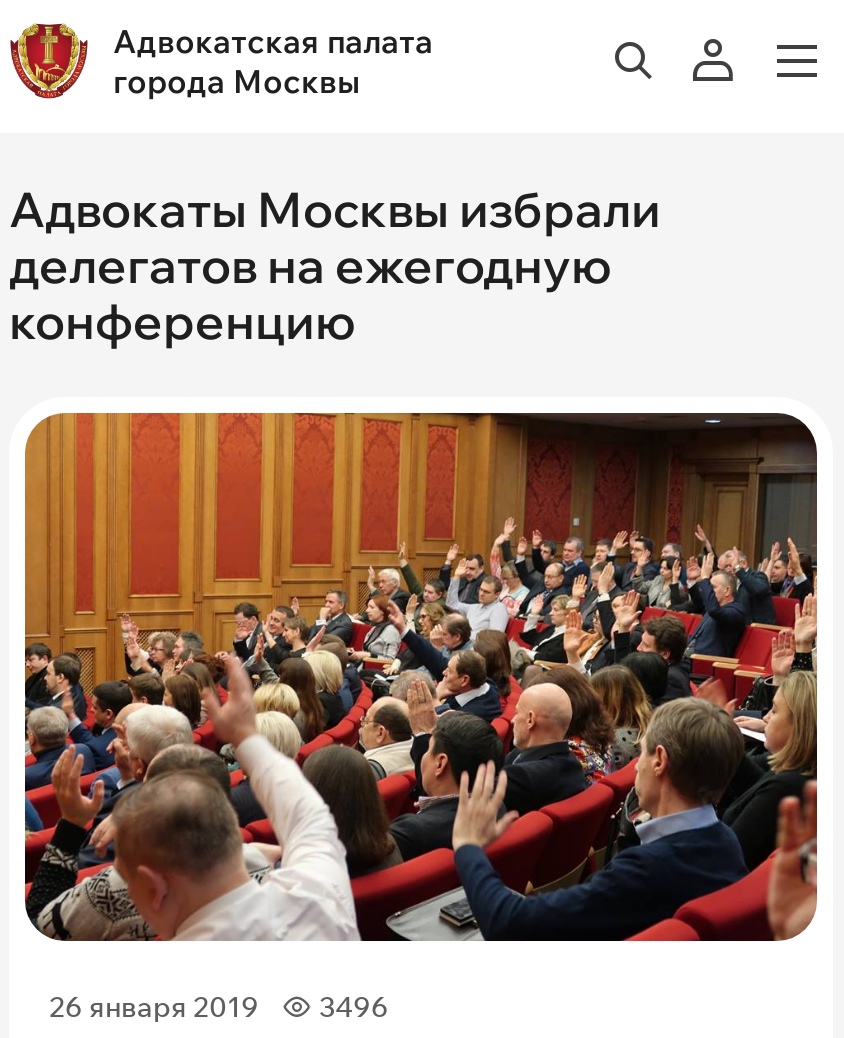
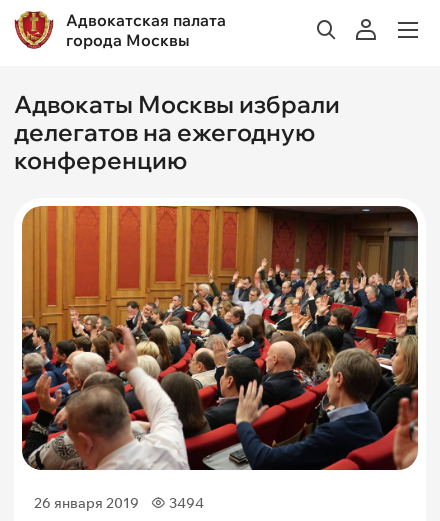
[49,989,389,1025] 26 января 2019 3496 -> [34,494,204,512] 26 января 2019 3494

